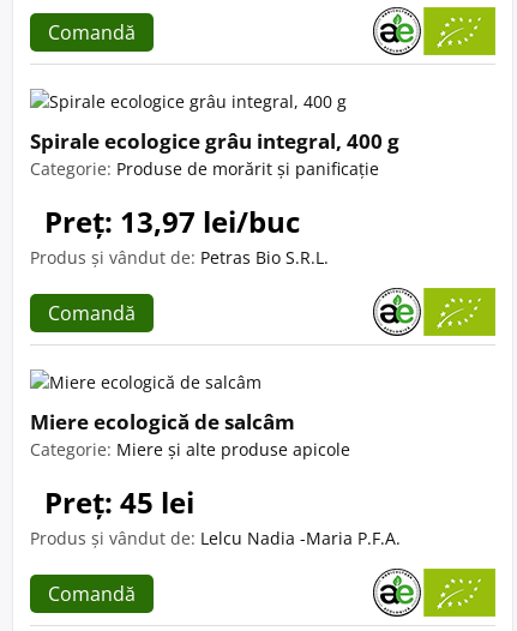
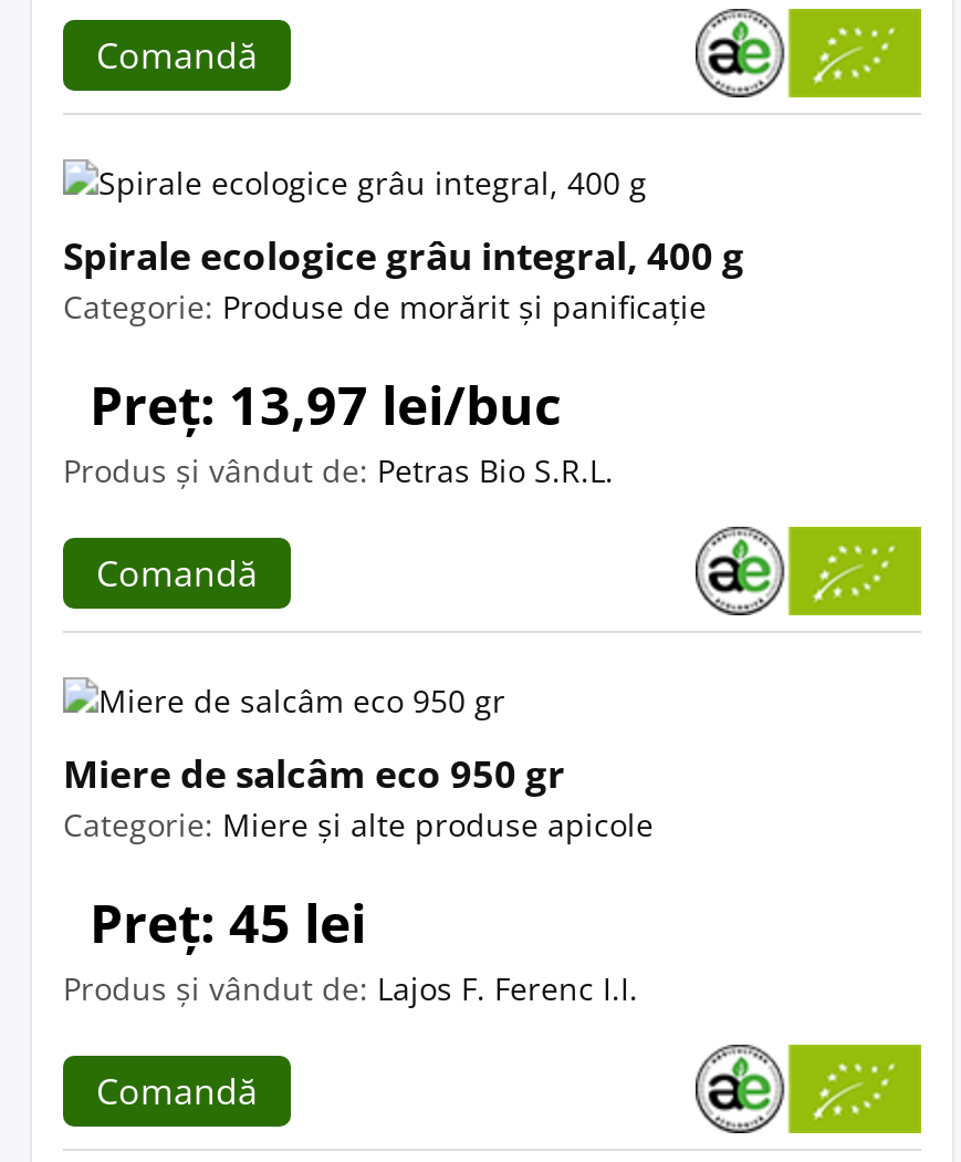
[30,408,295,436] Miere ecologică de salcâm -> [63,749,565,800] Miere de salcâm eco 950 gr
[30,527,401,550] Produs și vândut de: Lelcu Nadia -Maria P.F.A. -> [63,968,638,1010] Produs și vândut de: Lajos F. Ferenc I.I.

